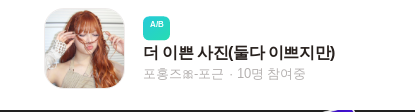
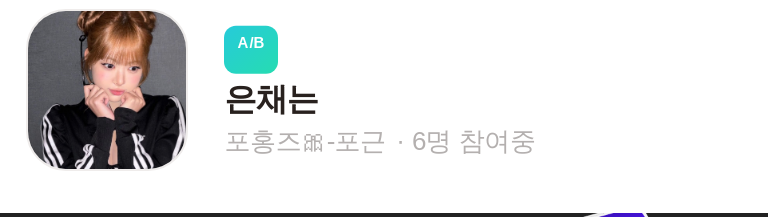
[45,9,335,89] [image] | 더 이쁜 사진(둘다 이쁘지만) -> [26,9,318,171] [image] | 은채는
[237,66,306,81] 10명 참여중 -> [412,125,536,155] 6명 참여중

